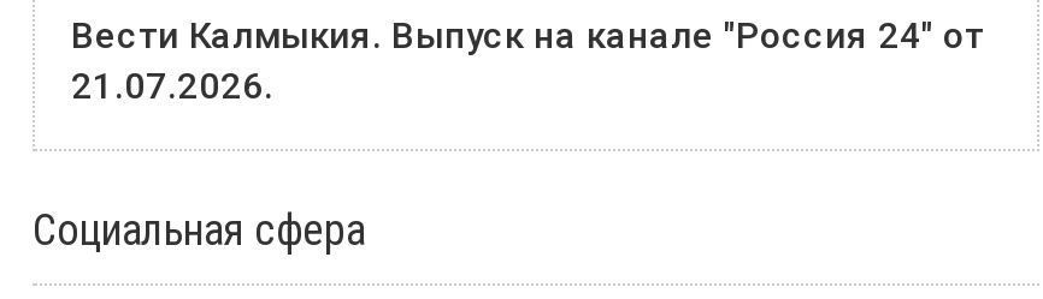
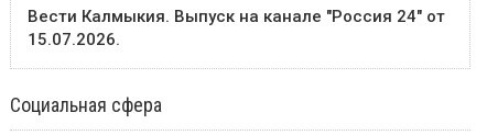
[71,66,273,109] 21.07.2026. -> [28,30,120,50] 15.07.2026.

